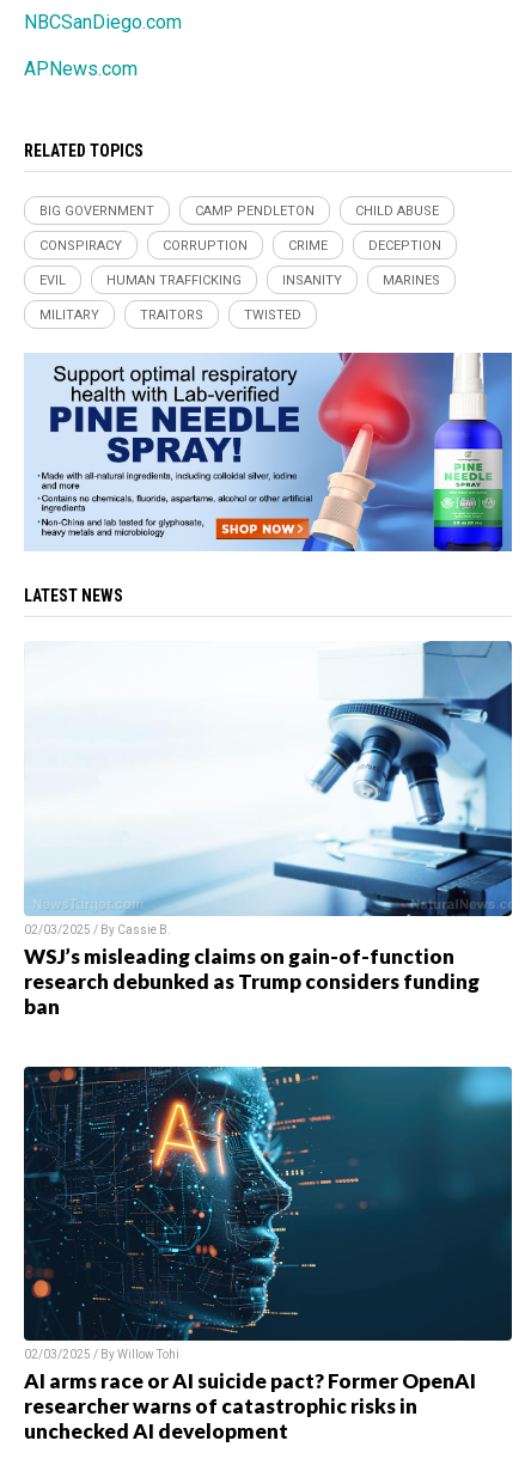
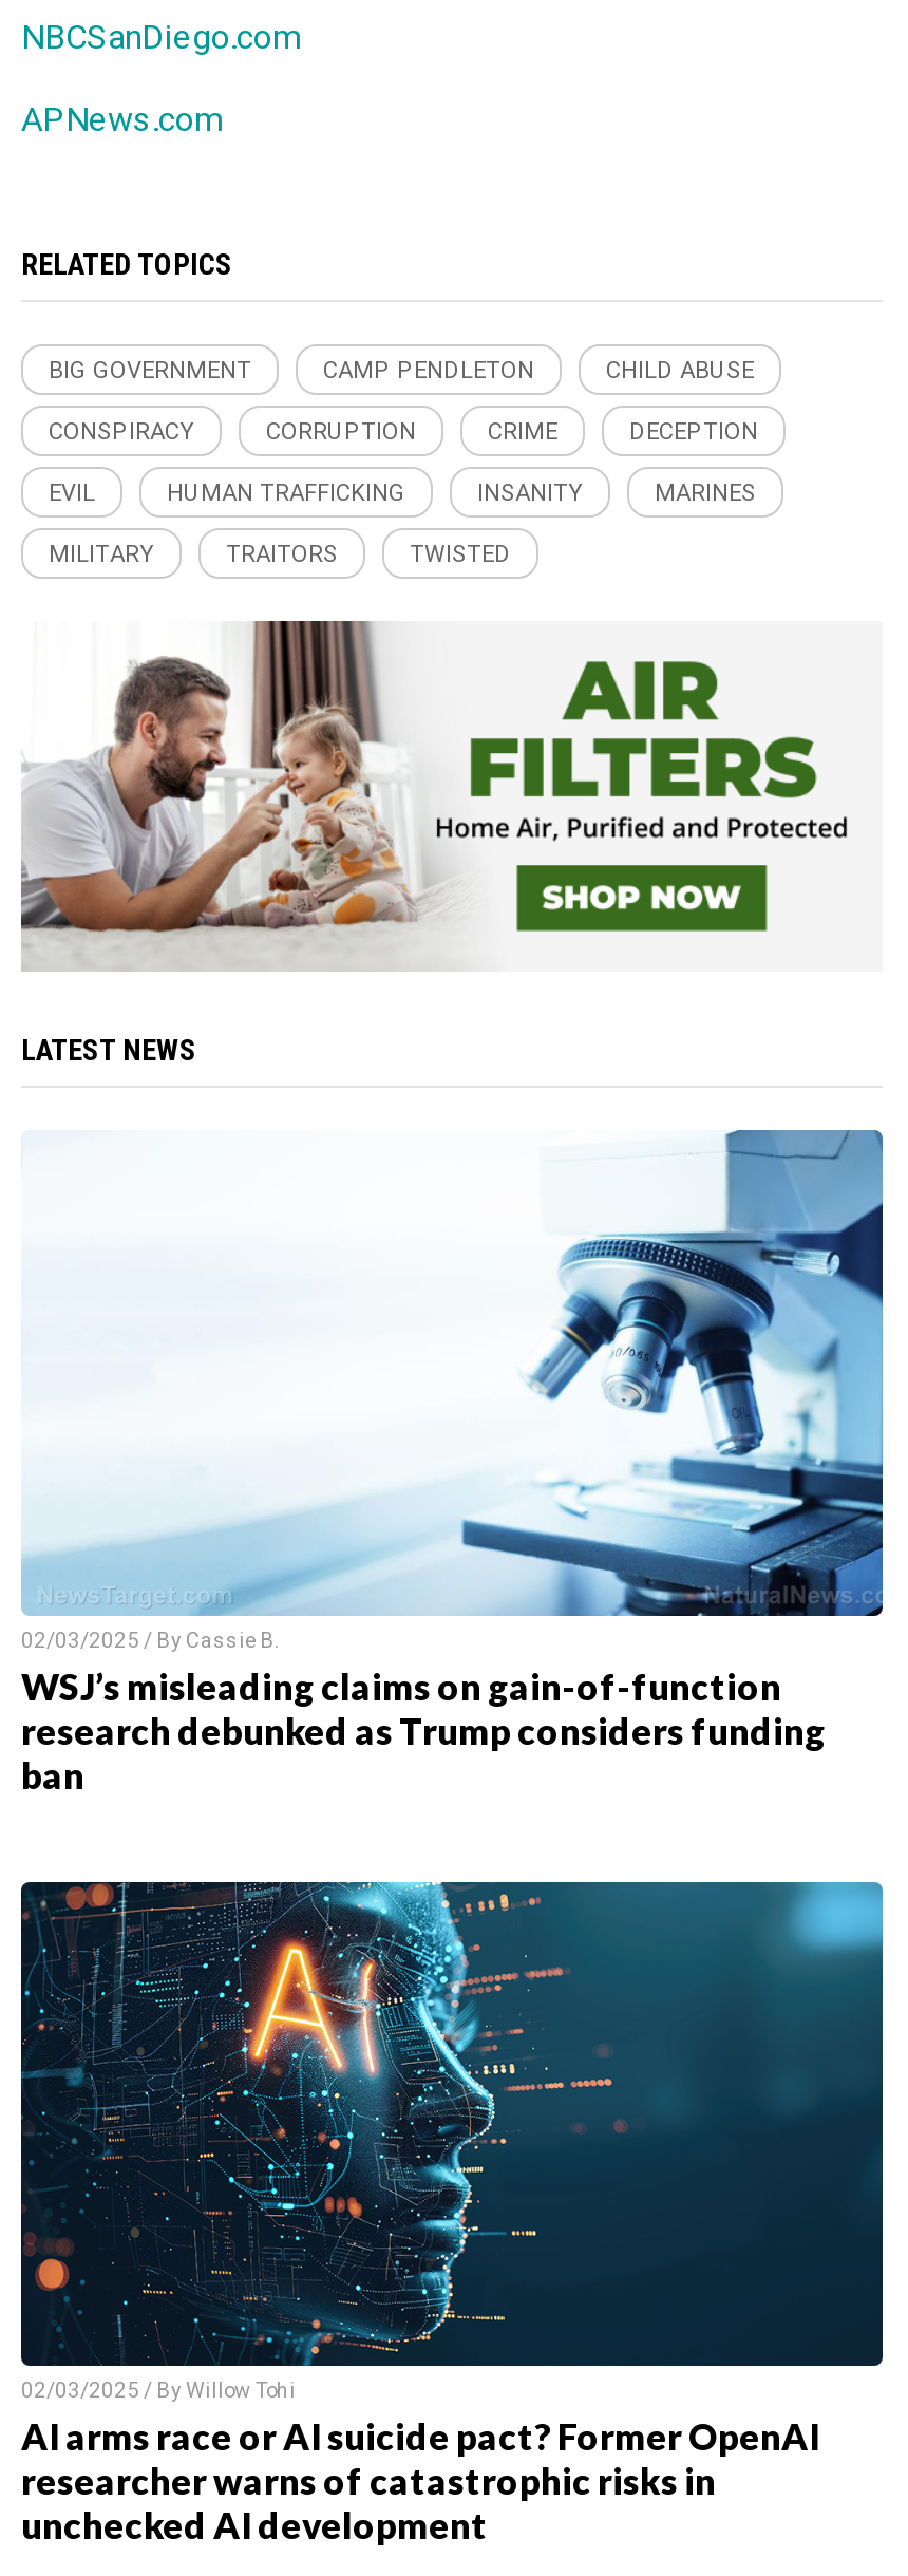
[24,352,513,553] [image] -> [19,619,883,972] [image]

